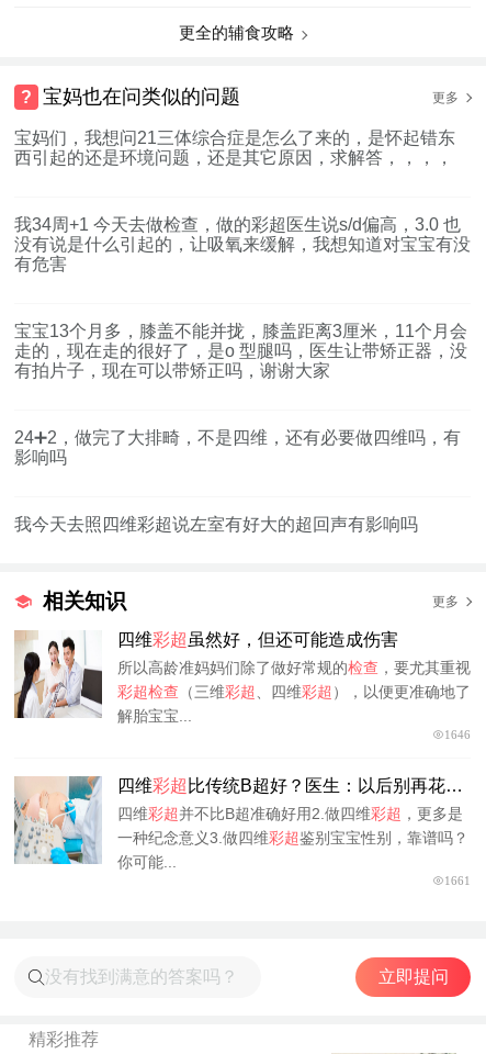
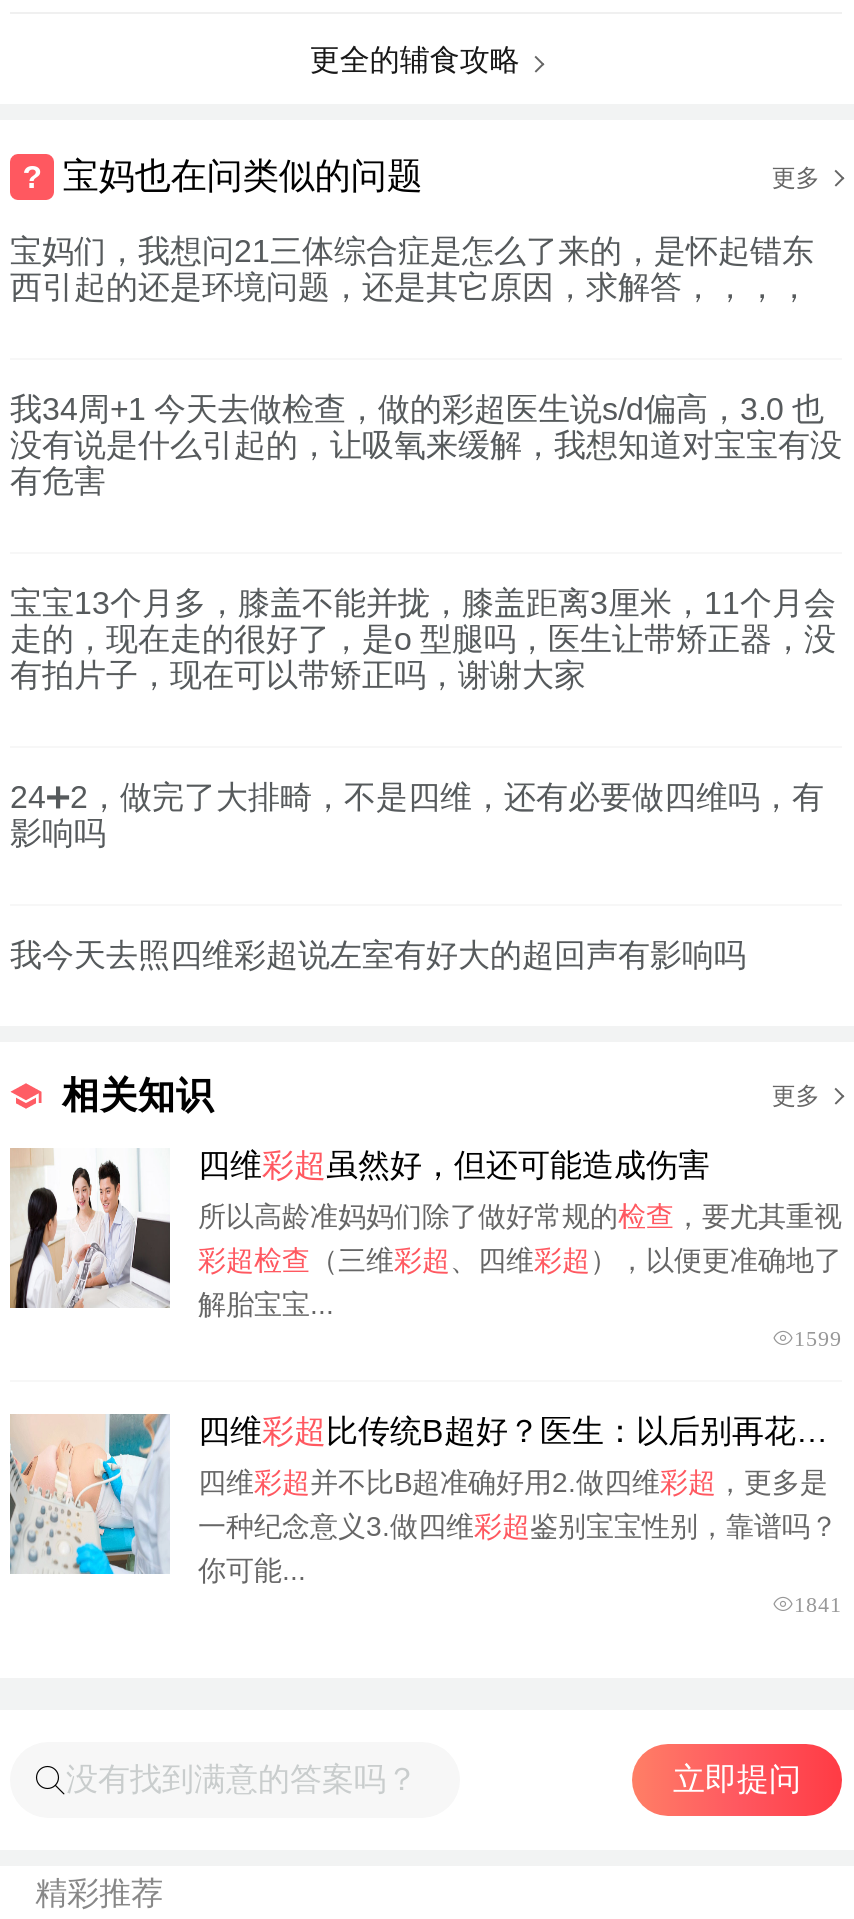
[444,728,471,740] 1646 -> [794,1326,842,1348] 1599
[444,874,471,886] 1661 -> [794,1592,842,1614] 1841

